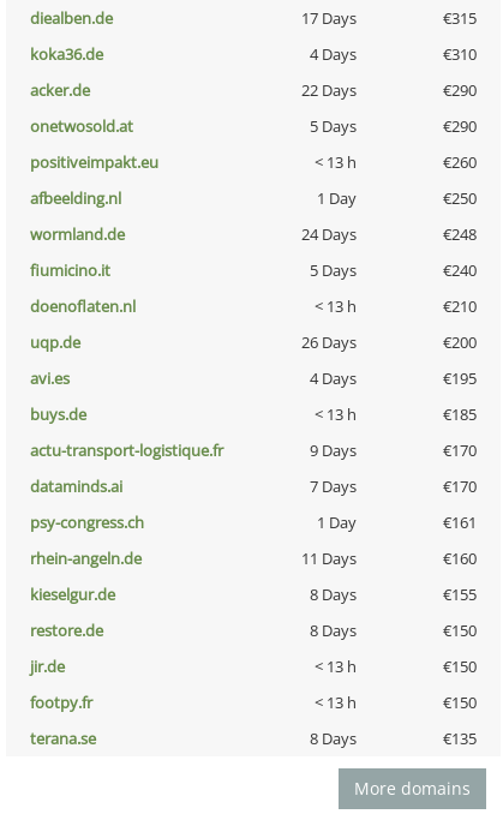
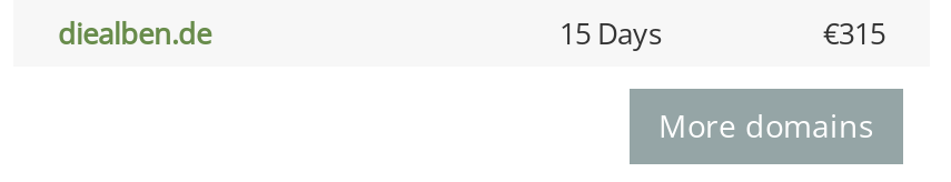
[301,7,356,29] 17 Days -> [559,13,662,53] 15 Days
[30,43,477,749] koka36.de | 4 Days | €310 | acker.de | 22 Days | €290 | onetwosold.at | 5 Days | €290 | positiveimpakt.eu | < 13 h | €260 | afbeelding.nl | 1 Day | €250 | wormland.de | 24 Days | €248 | fiumicino.it | 5 Days | €240 | doenoflaten.nl | < 13 h | €210 | uqp.de | 26 Days | €200 | avi.es | 4 Days | €195 | buys.de | < 13 h | €185 | actu-transport-logistique.fr | 9 Days | €170 | dataminds.ai | 7 Days | €170 | psy-congress.ch | 1 Day | €161 | rhein-angeln.de | 11 Days | €160 | kieselgur.de | 8 Days | €155 | restore.de | 8 Days | €150 | jir.de | < 13 h | €150 | footpy.fr | < 13 h | €150 | terana.se | 8 Days | €135 -> none

